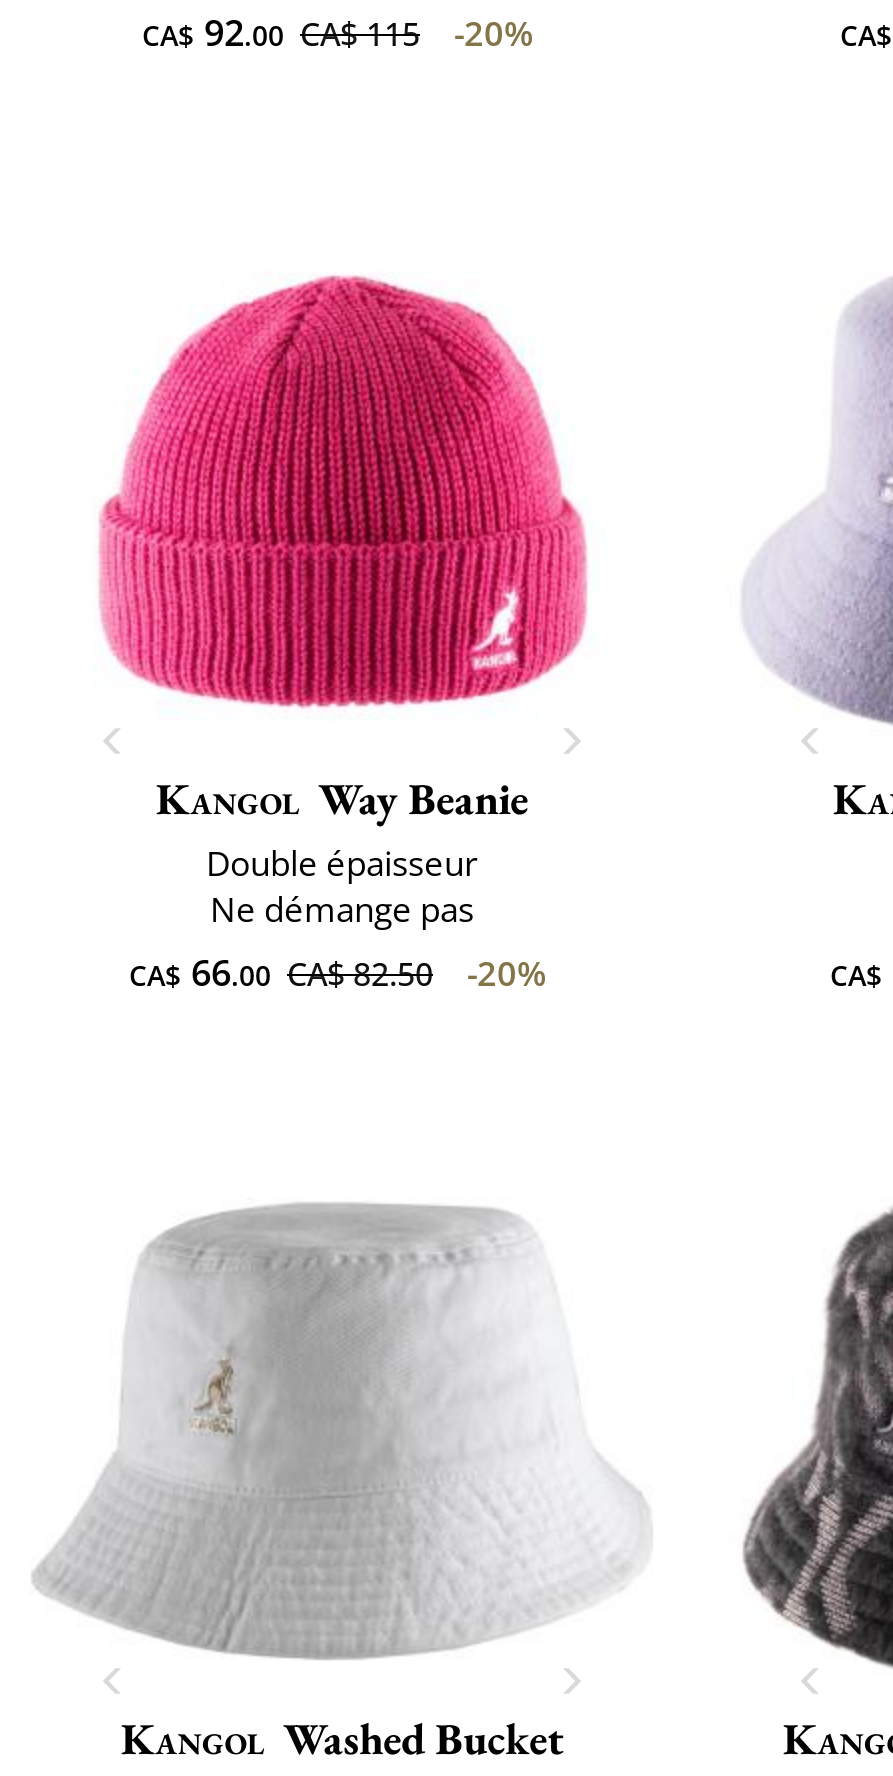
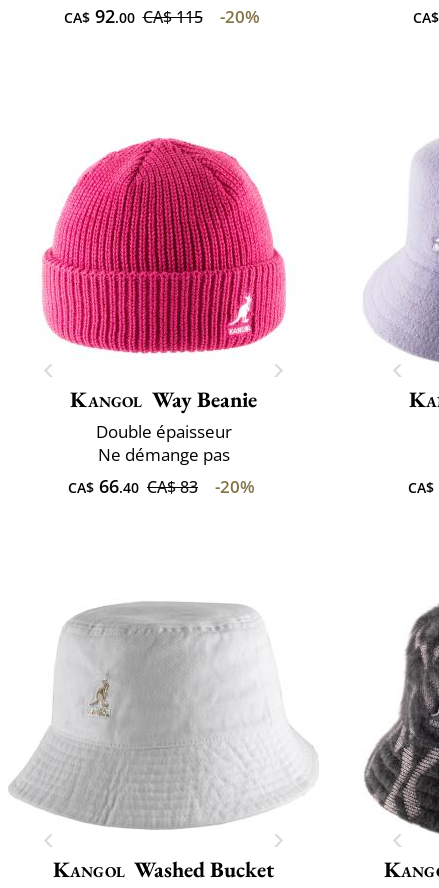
[129,948,555,996] CA$66.00 CA$ 82.50 -20% -> [68,474,259,498] CA$66.40 CA$ 83 -20%

